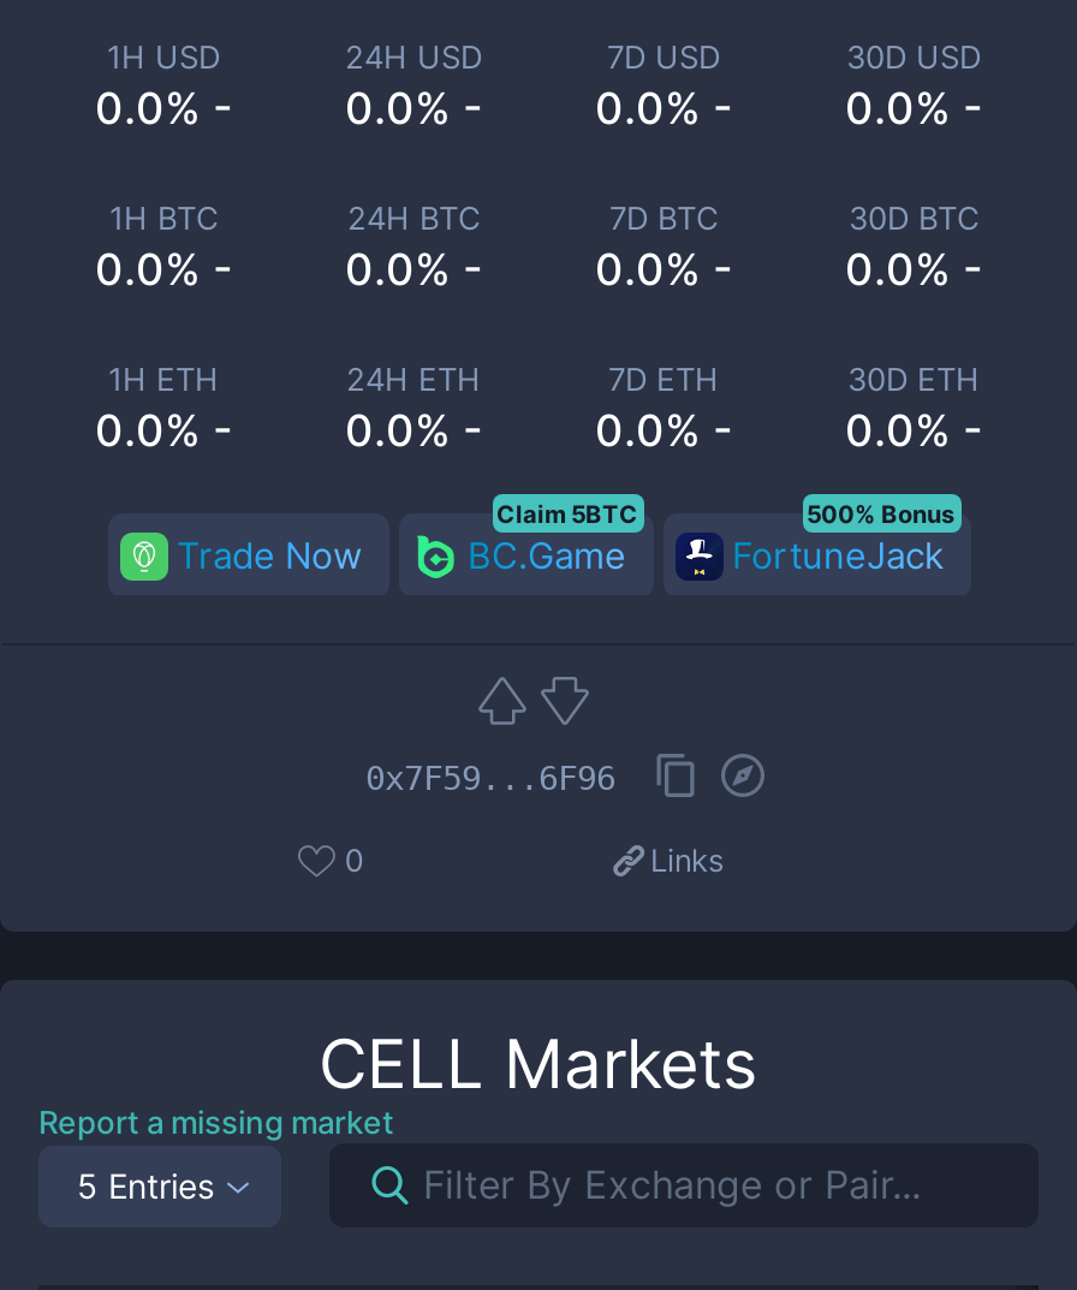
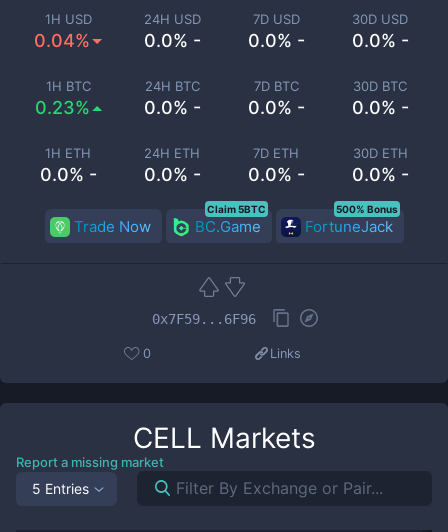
[95,83,232,133] 0.0% - -> [34,30,90,51] 0.04%
[95,244,232,295] 0.0% - -> [34,97,89,118] 0.23%

